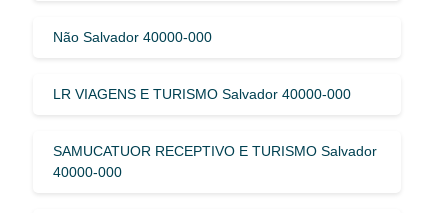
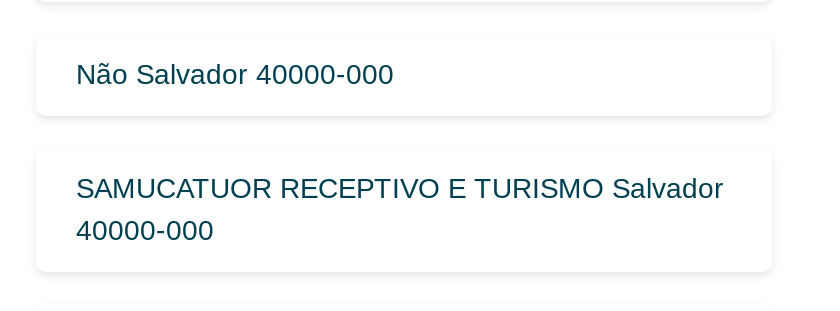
[53,86,351,102] LR VIAGENS E TURISMO Salvador 40000-000 -> none

